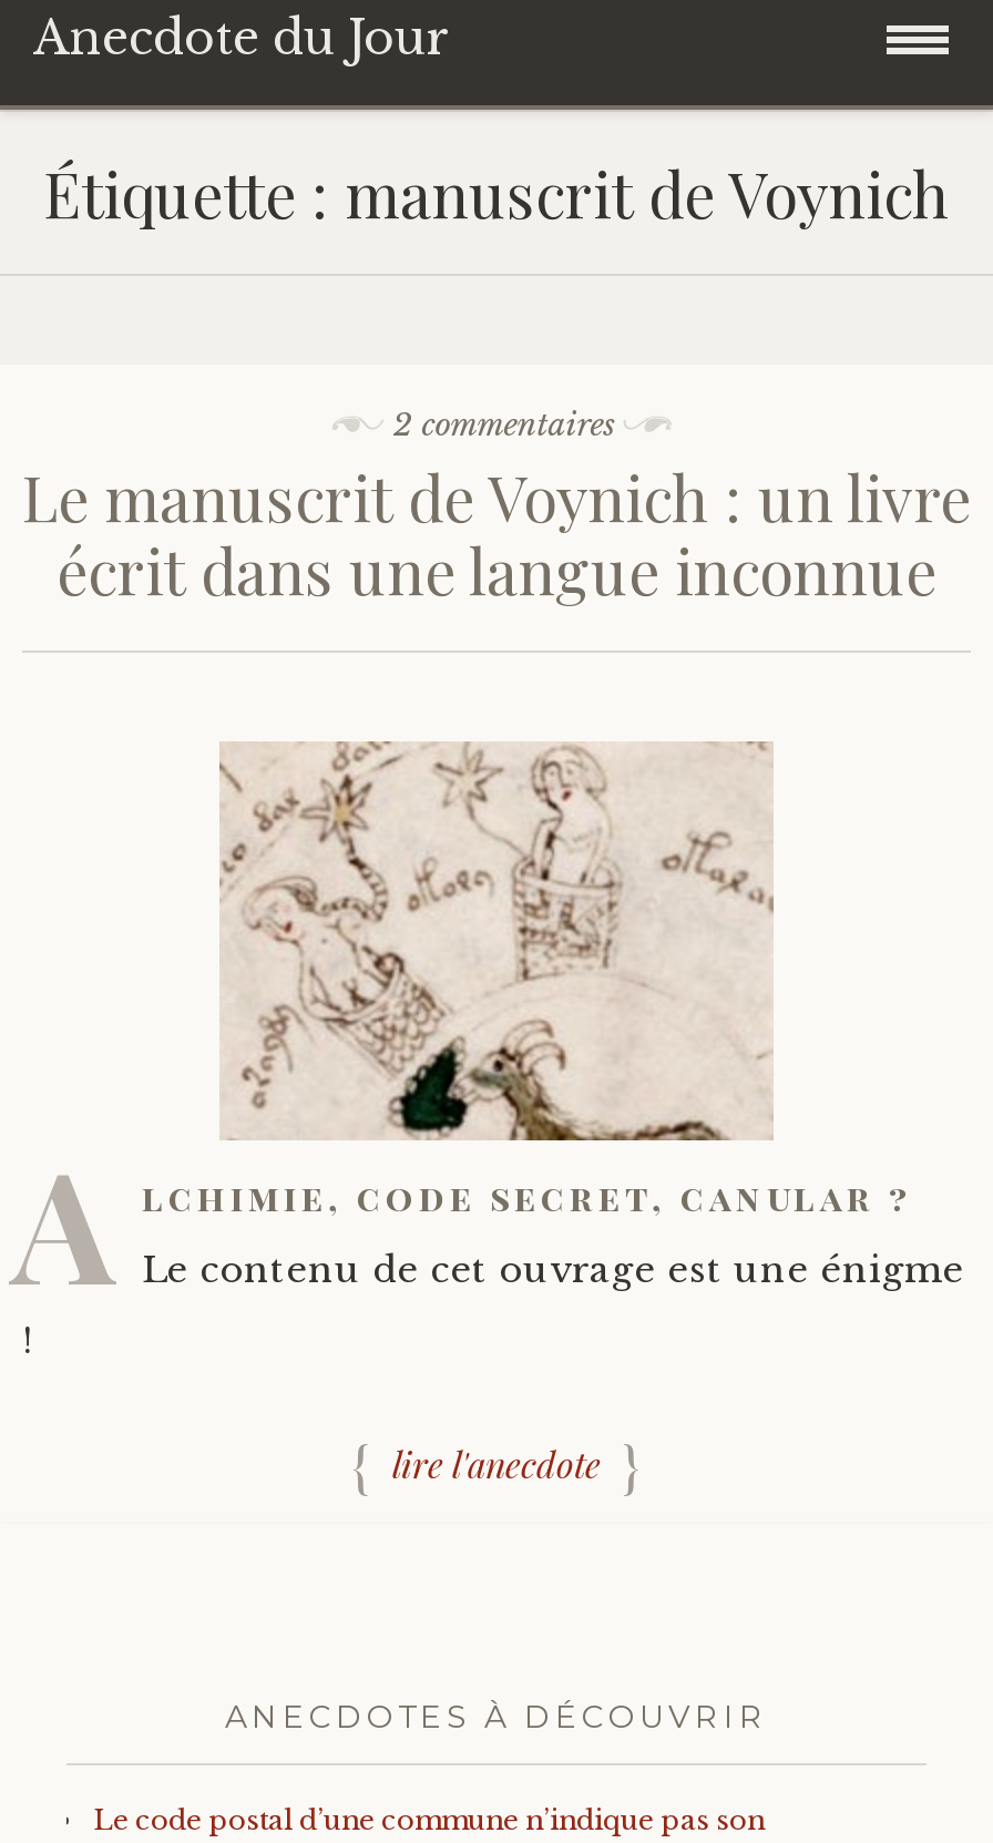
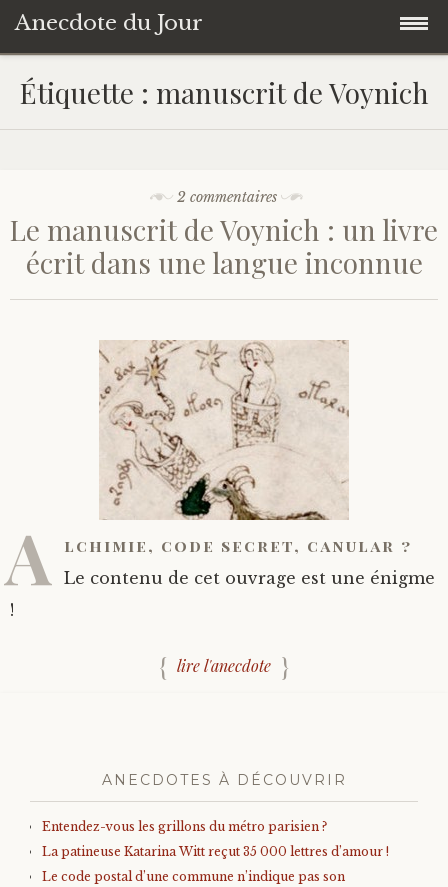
none -> [42,819,389,859] Entendez-vous les grillons du métro parisien ? | La patineuse Katarina Witt reçut 35 000 lettres d’amour !

